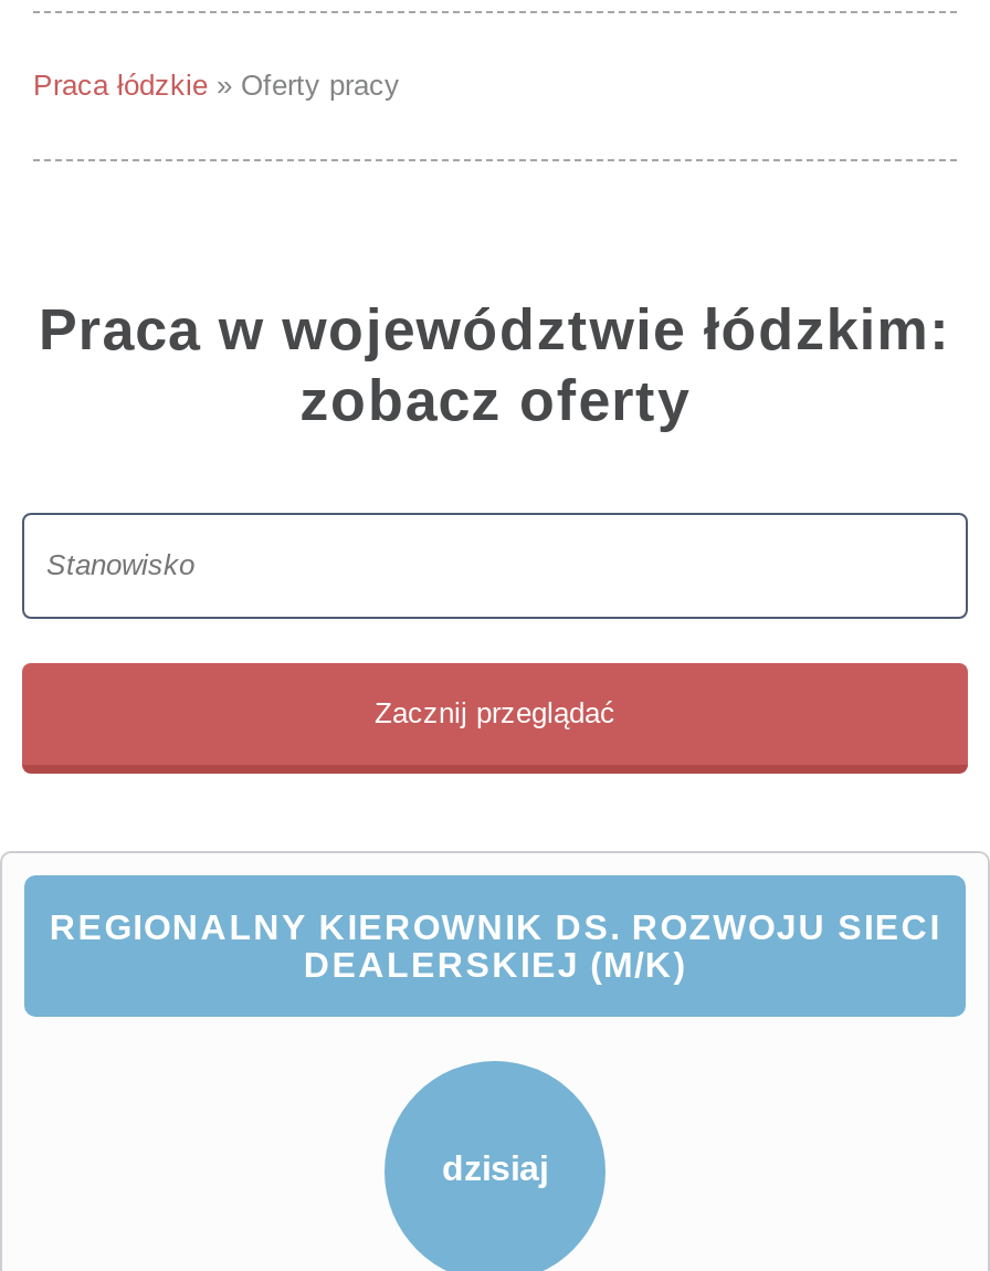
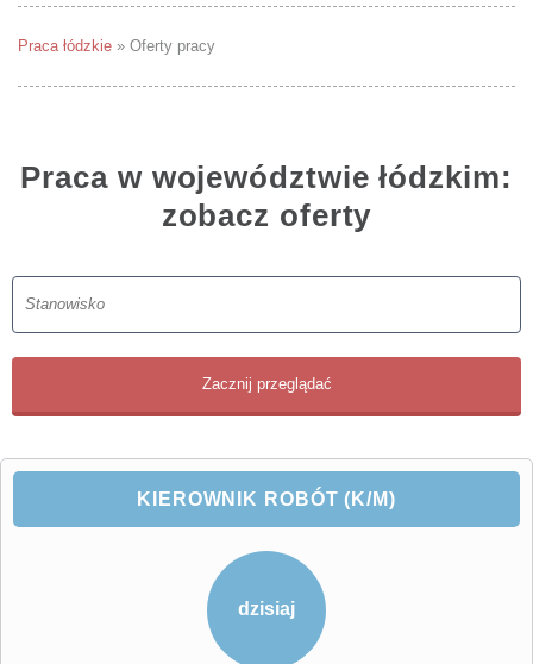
[49,908,940,984] REGIONALNY KIEROWNIK DS. ROZWOJU SIECI | DEALERSKIEJ (M/K) -> [137,489,396,509] KIEROWNIK ROBÓT (K/M)

